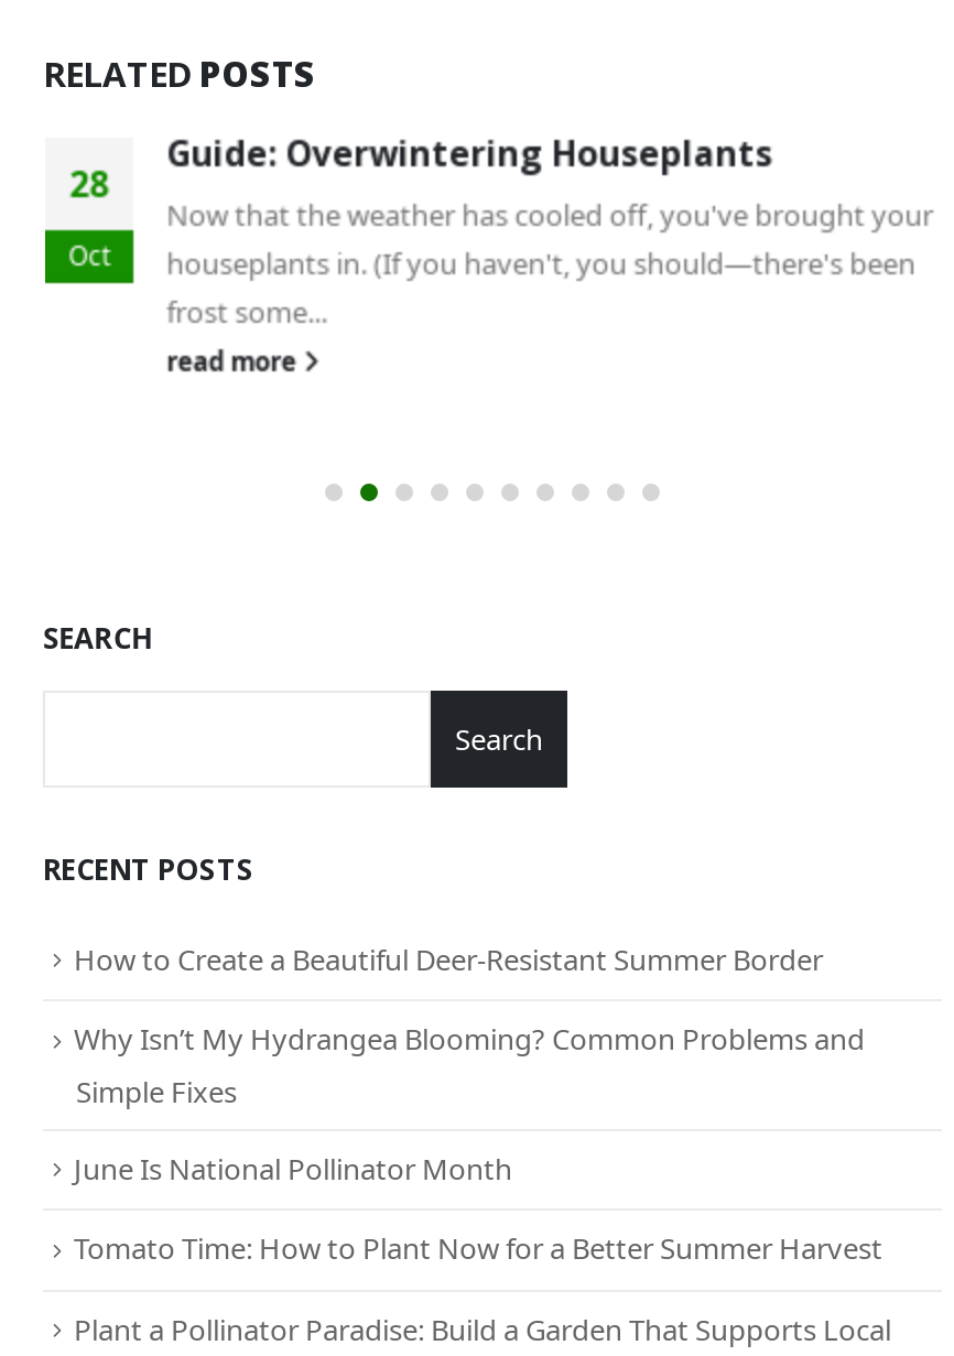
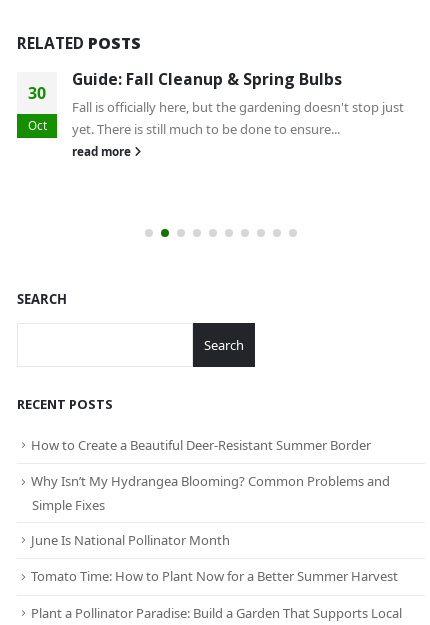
[164,129,931,331] Guide: Overwintering Houseplants | Now that the weather has cooled off, you've brought your | houseplants in. (If you haven't, you should—there's been | frost some... -> [72,68,404,138] Guide: Fall Cleanup & Spring Bulbs | Fall is officially here, but the gardening doesn't stop just | yet. There is still much to be done to ensure...
[67,160,107,208] 28 -> [28,82,46,104] 30
moved [164,342,301,378] -> [72,143,134,159]: read more

